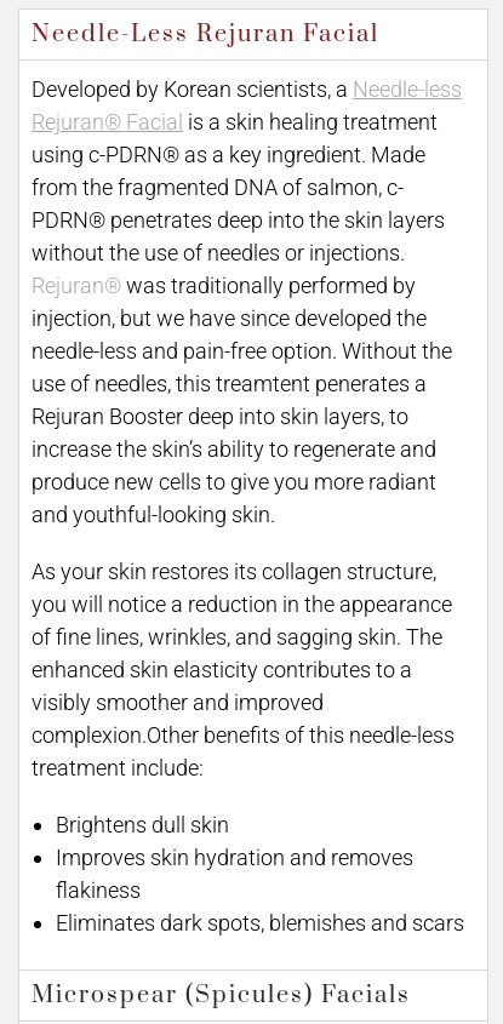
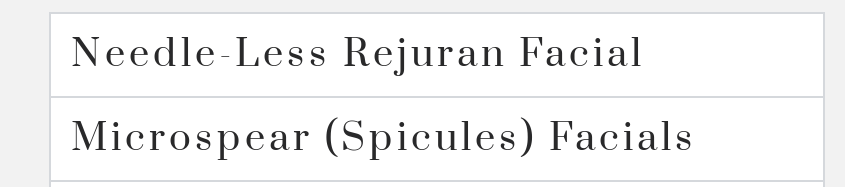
[32,76,464,935] Developed by Korean scientists, a Needle-less | Rejuran® Facial is a skin healing treatment | using c-PDRN® as a key ingredient. Made | from the fragmented DNA of salmon, c- | PDRN® penetrates deep into the skin layers | without the use of needles or injections. | Rejuran® was traditionally performed by | injection, but we have since developed the | needle-less and pain-free option. Without the | use of needles, this treamtent penerates a | Rejuran Booster deep into skin layers, to | increase the skin’s ability to regenerate and | produce new cells to give you more radiant | and youthful-looking skin. | As your skin restores its collagen structure, | you will notice a reduction in the appearance | of fine lines, wrinkles, and sagging skin. The | enhanced skin elasticity contributes to a | visibly smoother and improved | complexion.Other benefits of this needle-less | treatment include: | Brightens dull skin | Improves skin hydration and removes | flakiness | Eliminates dark spots, blemishes and scars -> none

